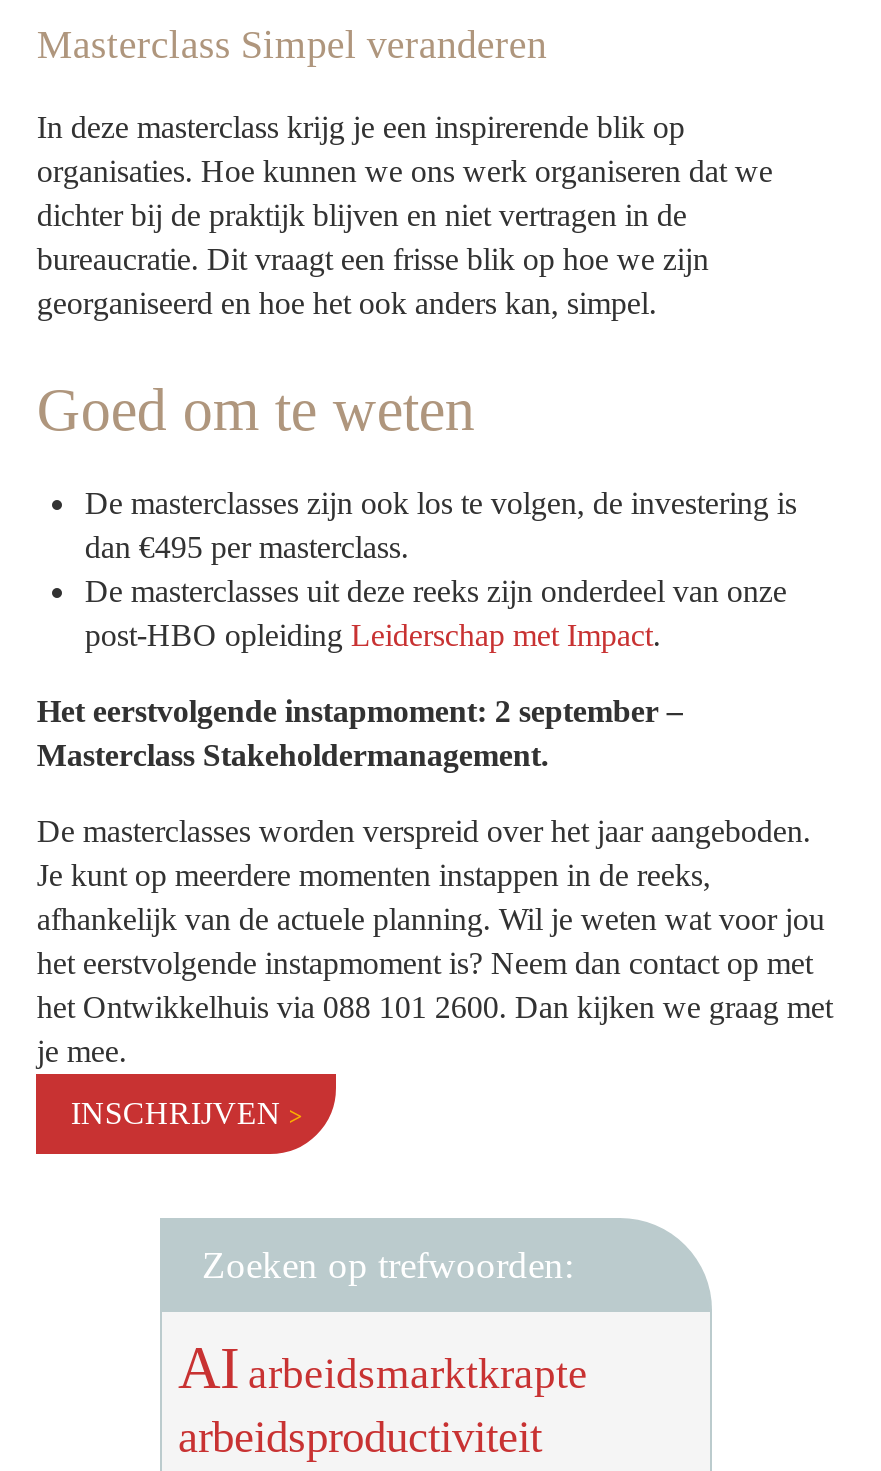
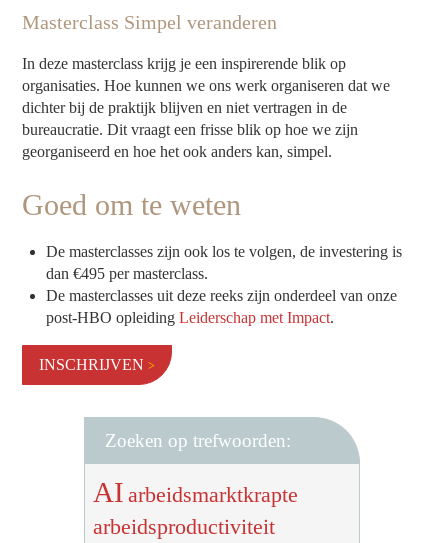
[37,694,833,1068] Het eerstvolgende instapmoment: 2 september – | Masterclass Stakeholdermanagement. | De masterclasses worden verspreid over het jaar aangeboden. | Je kunt op meerdere momenten instappen in de reeks, | afhankelijk van de actuele planning. Wil je weten wat voor jou | het eerstvolgende instapmoment is? Neem dan contact op met | het Ontwikkelhuis via 088 101 2600. Dan kijken we graag met | je mee. -> none

